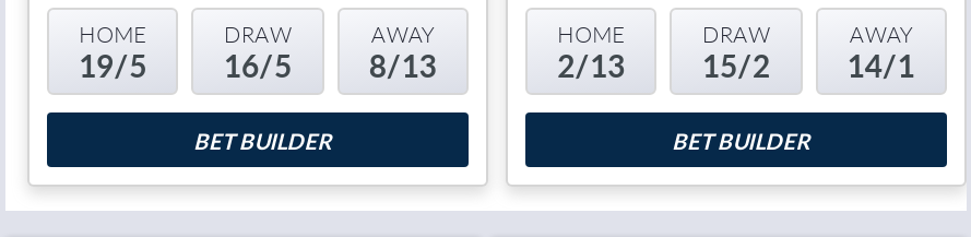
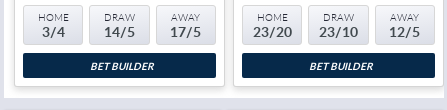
[79,45,147,87] 19/5 -> [42,22,65,41] 3/4
[224,45,292,87] 16/5 -> [104,22,135,41] 14/5
[369,45,436,87] 8/13 -> [170,22,201,41] 17/5
[557,45,625,87] 2/13 -> [253,22,292,41] 23/20
[702,45,770,87] 15/2 -> [319,22,358,41] 23/10
[847,45,915,87] 14/1 -> [389,22,420,41] 12/5

